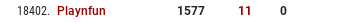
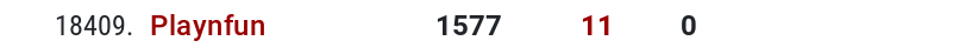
[17,4,106,18] 18402. Playnfun -> [55,10,267,43] 18409. Playnfun

